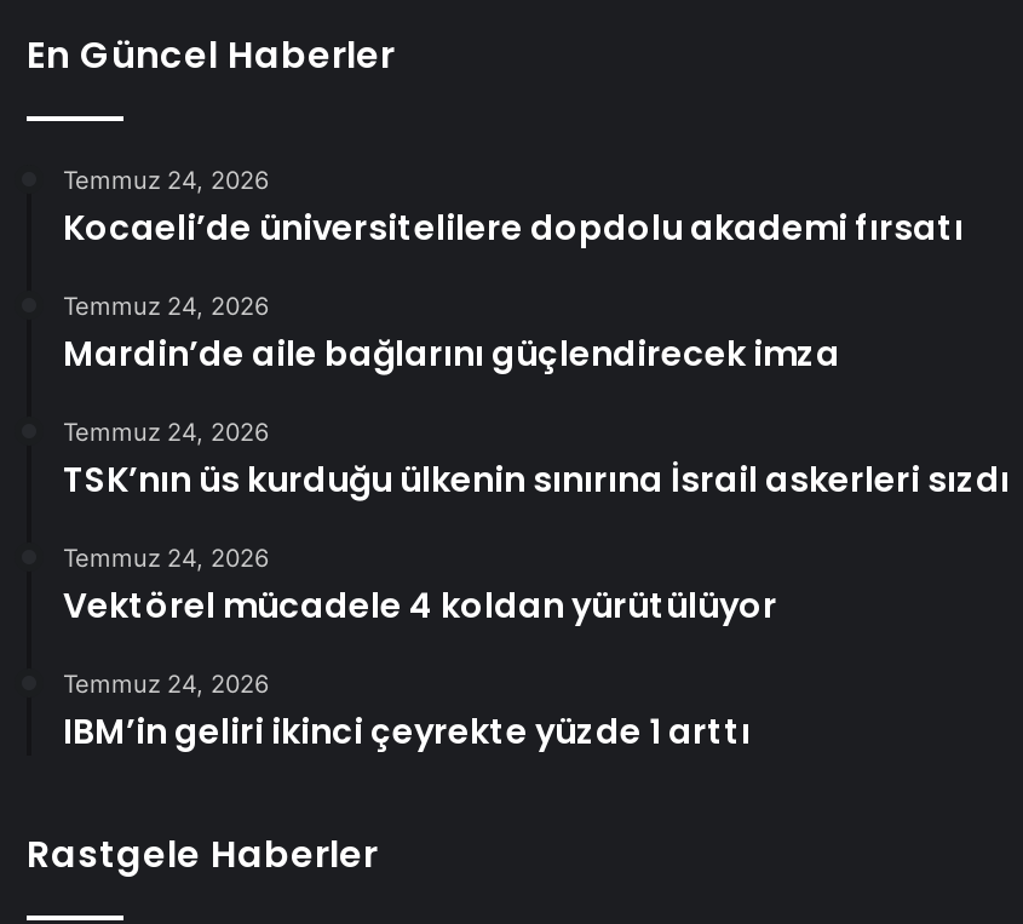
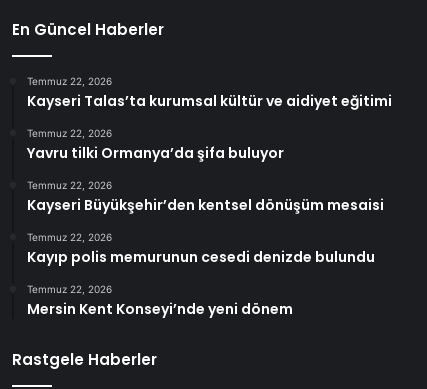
[63,165,964,252] Temmuz 24, 2026 | Kocaeli’de üniversitelilere dopdolu akademi fırsatı -> [27,75,392,111] Temmuz 22, 2026 | Kayseri Talas’ta kurumsal kültür ve aidiyet eğitimi
[63,291,840,378] Temmuz 24, 2026 | Mardin’de aile bağlarını güçlendirecek imza -> [27,127,284,163] Temmuz 22, 2026 | Yavru tilki Ormanya’da şifa buluyor
[63,417,1010,504] Temmuz 24, 2026 | TSK’nın üs kurduğu ülkenin sınırına İsrail askerleri sızdı -> [27,179,384,215] Temmuz 22, 2026 | Kayseri Büyükşehir’den kentsel dönüşüm mesaisi
[63,543,777,630] Temmuz 24, 2026 | Vektörel mücadele 4 koldan yürütülüyor -> [27,231,375,267] Temmuz 22, 2026 | Kayıp polis memurunun cesedi denizde bulundu
[63,669,751,756] Temmuz 24, 2026 | IBM’in geliri ikinci çeyrekte yüzde 1 arttı -> [27,283,293,319] Temmuz 22, 2026 | Mersin Kent Konseyi’nde yeni dönem

